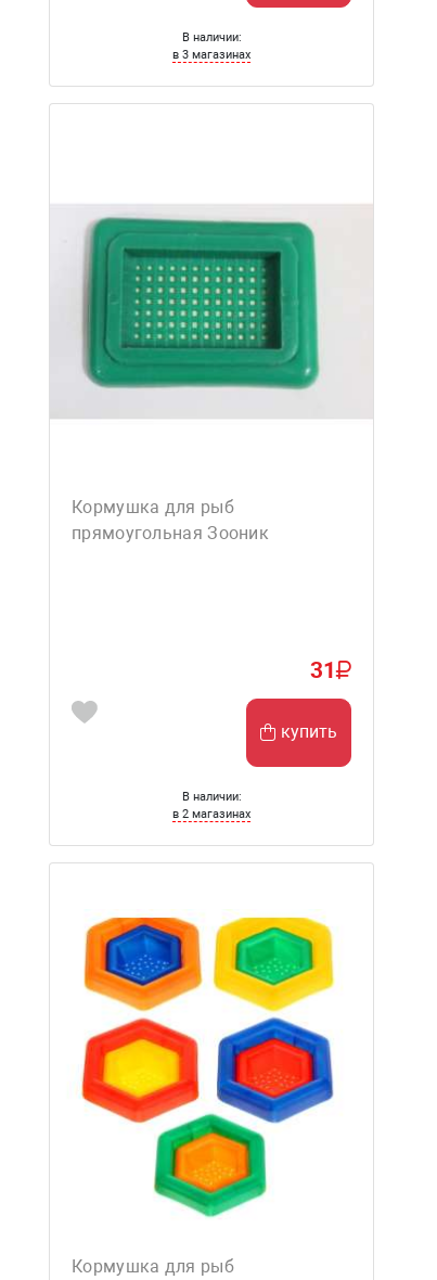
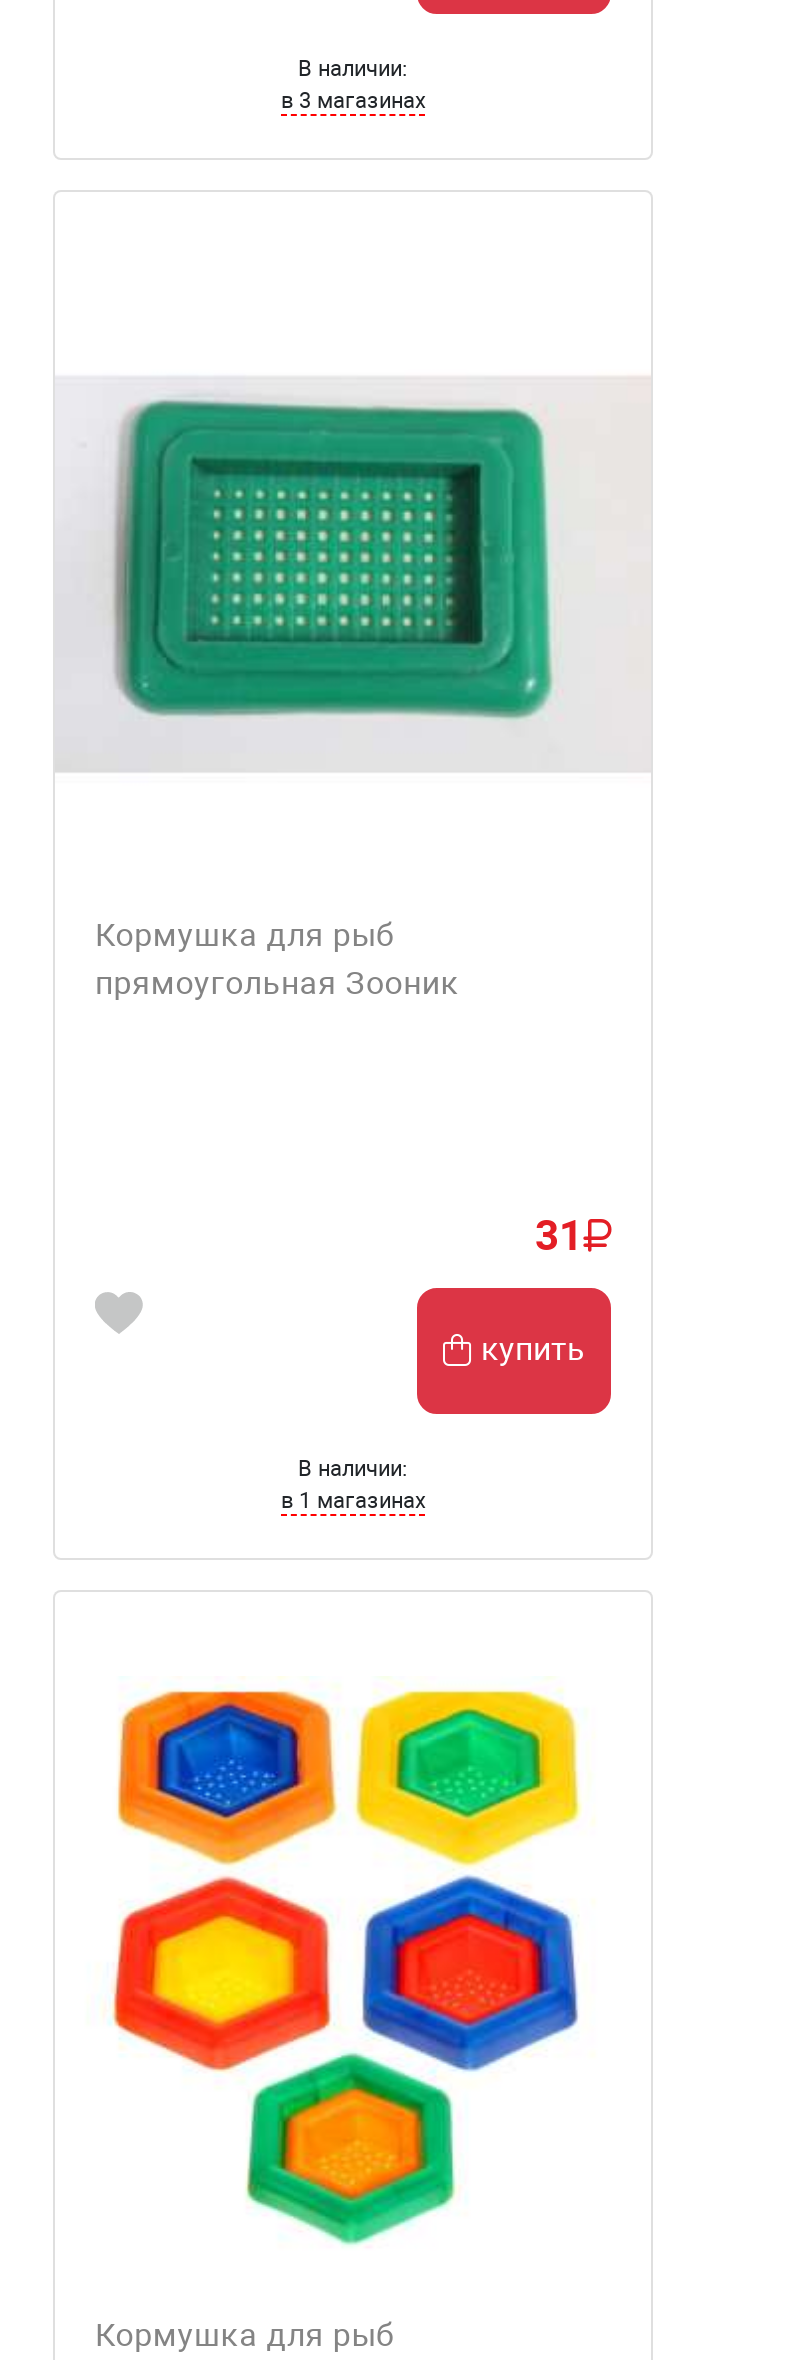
[172,807,250,821] в 2 магазинах -> [281,1488,425,1514] в 1 магазинах

